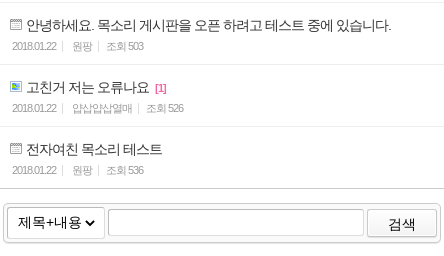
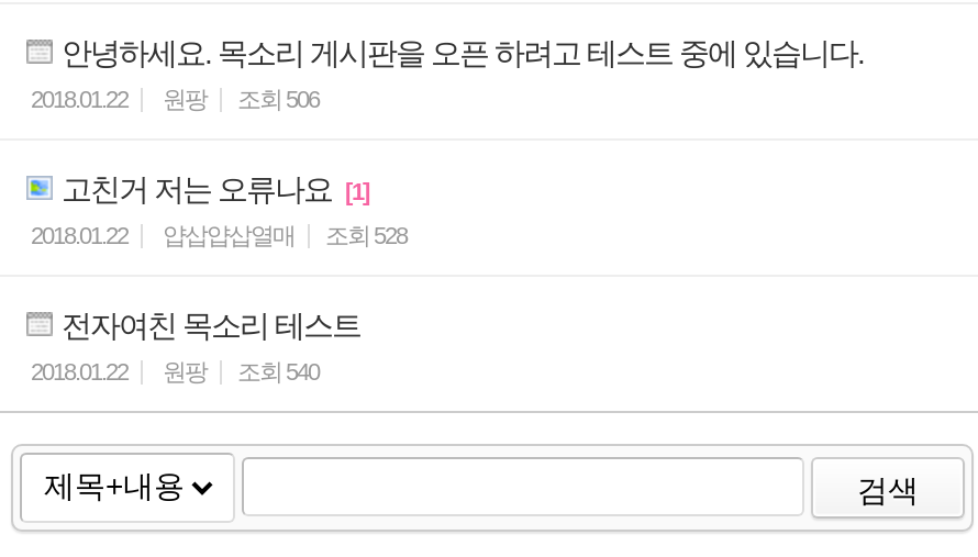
[12,40,143,52] 2018.01.22 원팡 조회 503 -> [31,86,319,112] 2018.01.22 원팡 조회 506
[146,102,183,114] 조회 526 -> [325,222,407,248] 조회 528
[12,164,143,176] 2018.01.22 원팡 조회 536 -> [31,358,319,385] 2018.01.22 원팡 조회 540

